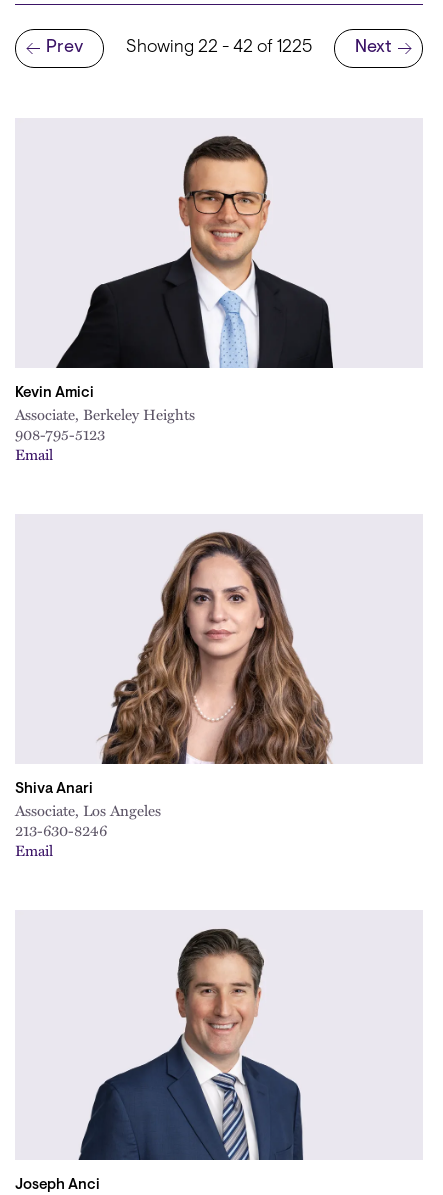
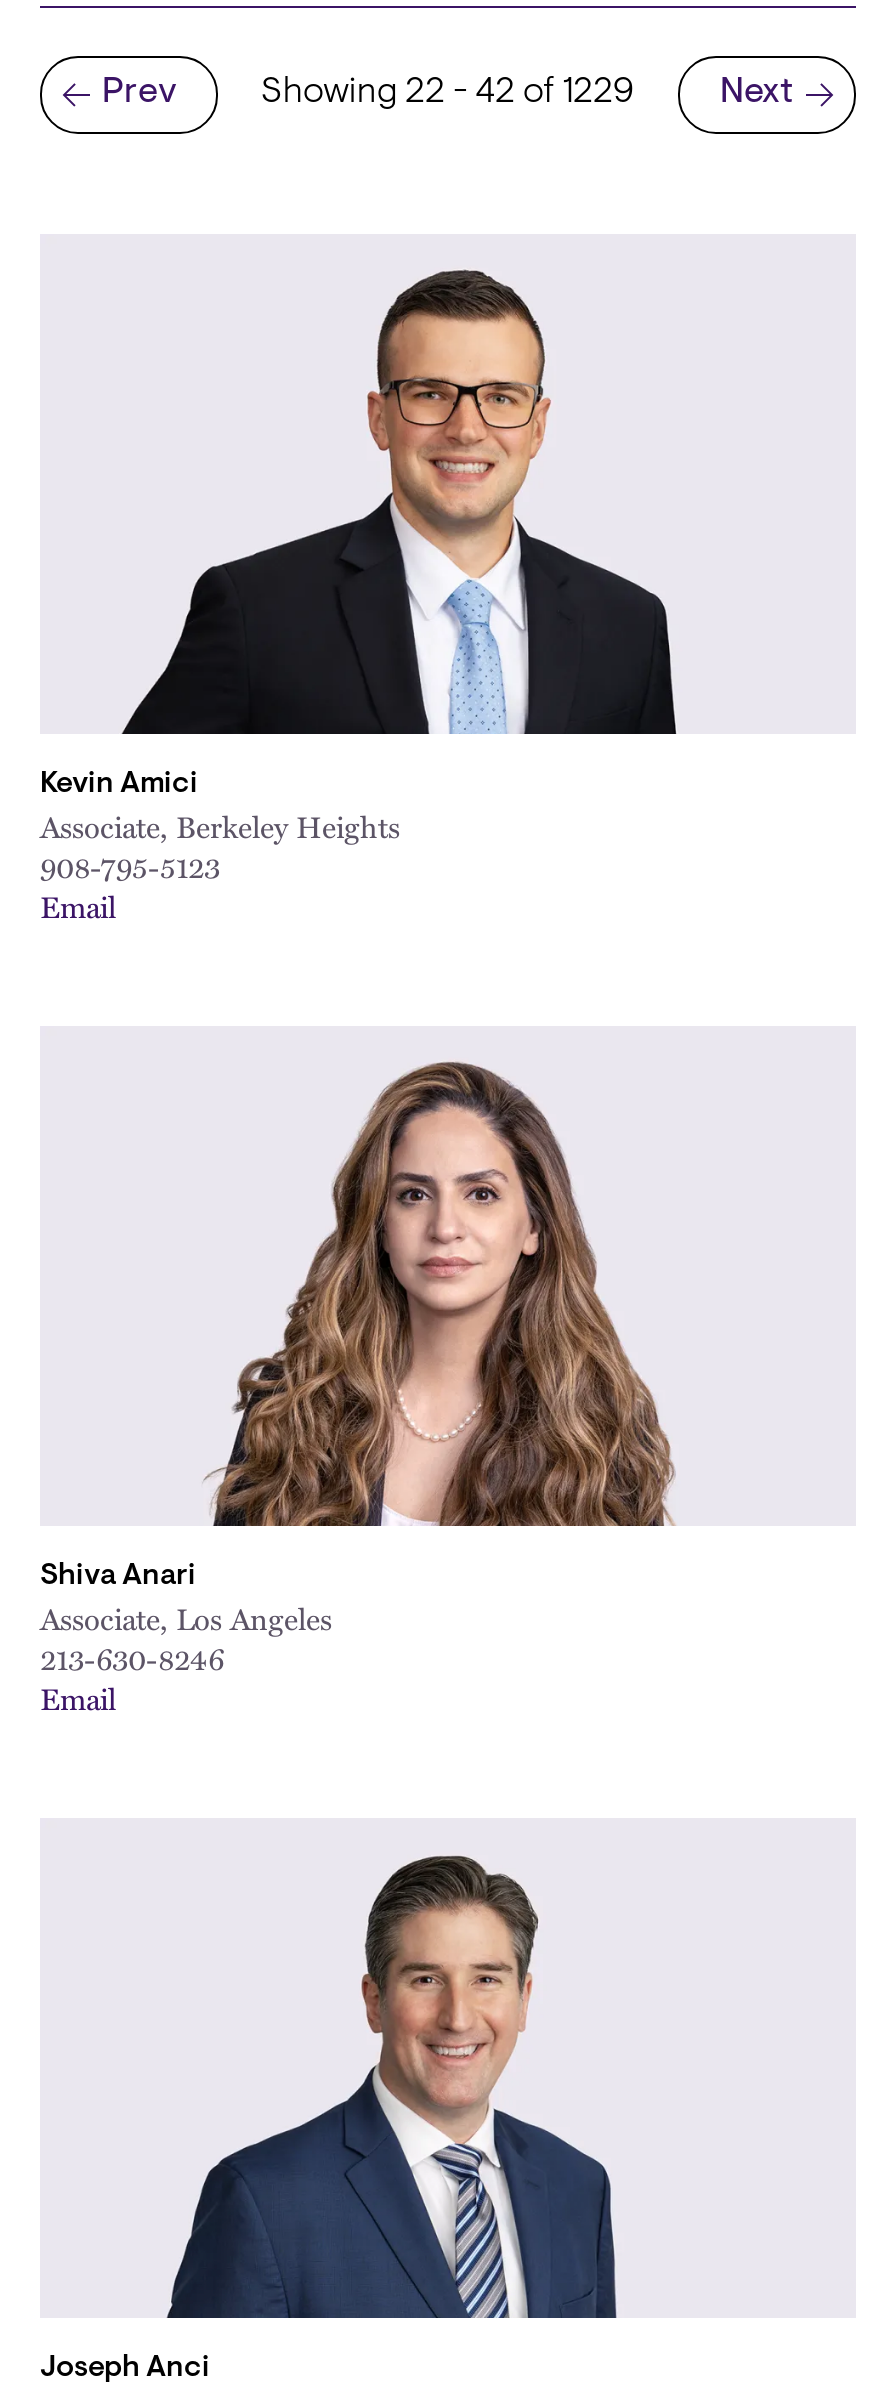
[126,39,312,57] Showing 22 - 42 of 1225 -> [261,76,635,112] Showing 22 - 42 of 1229

